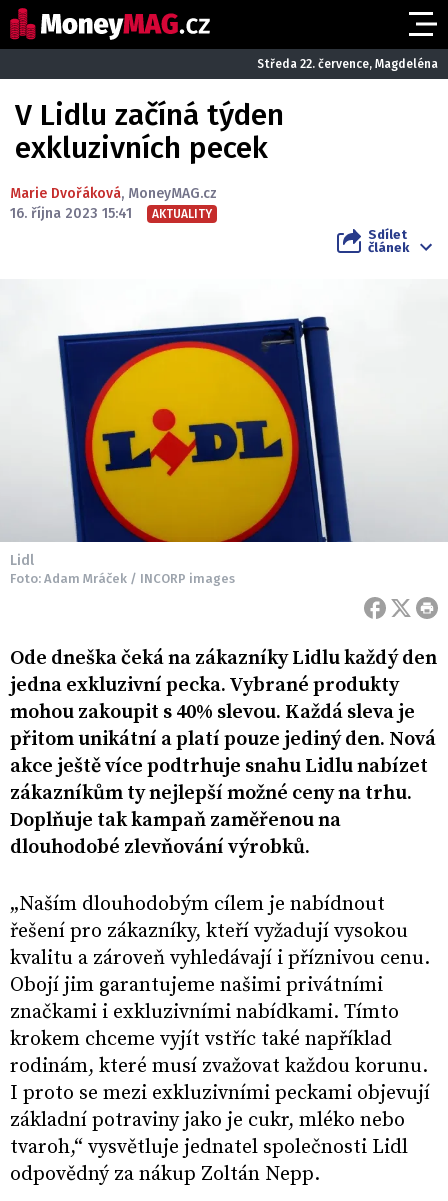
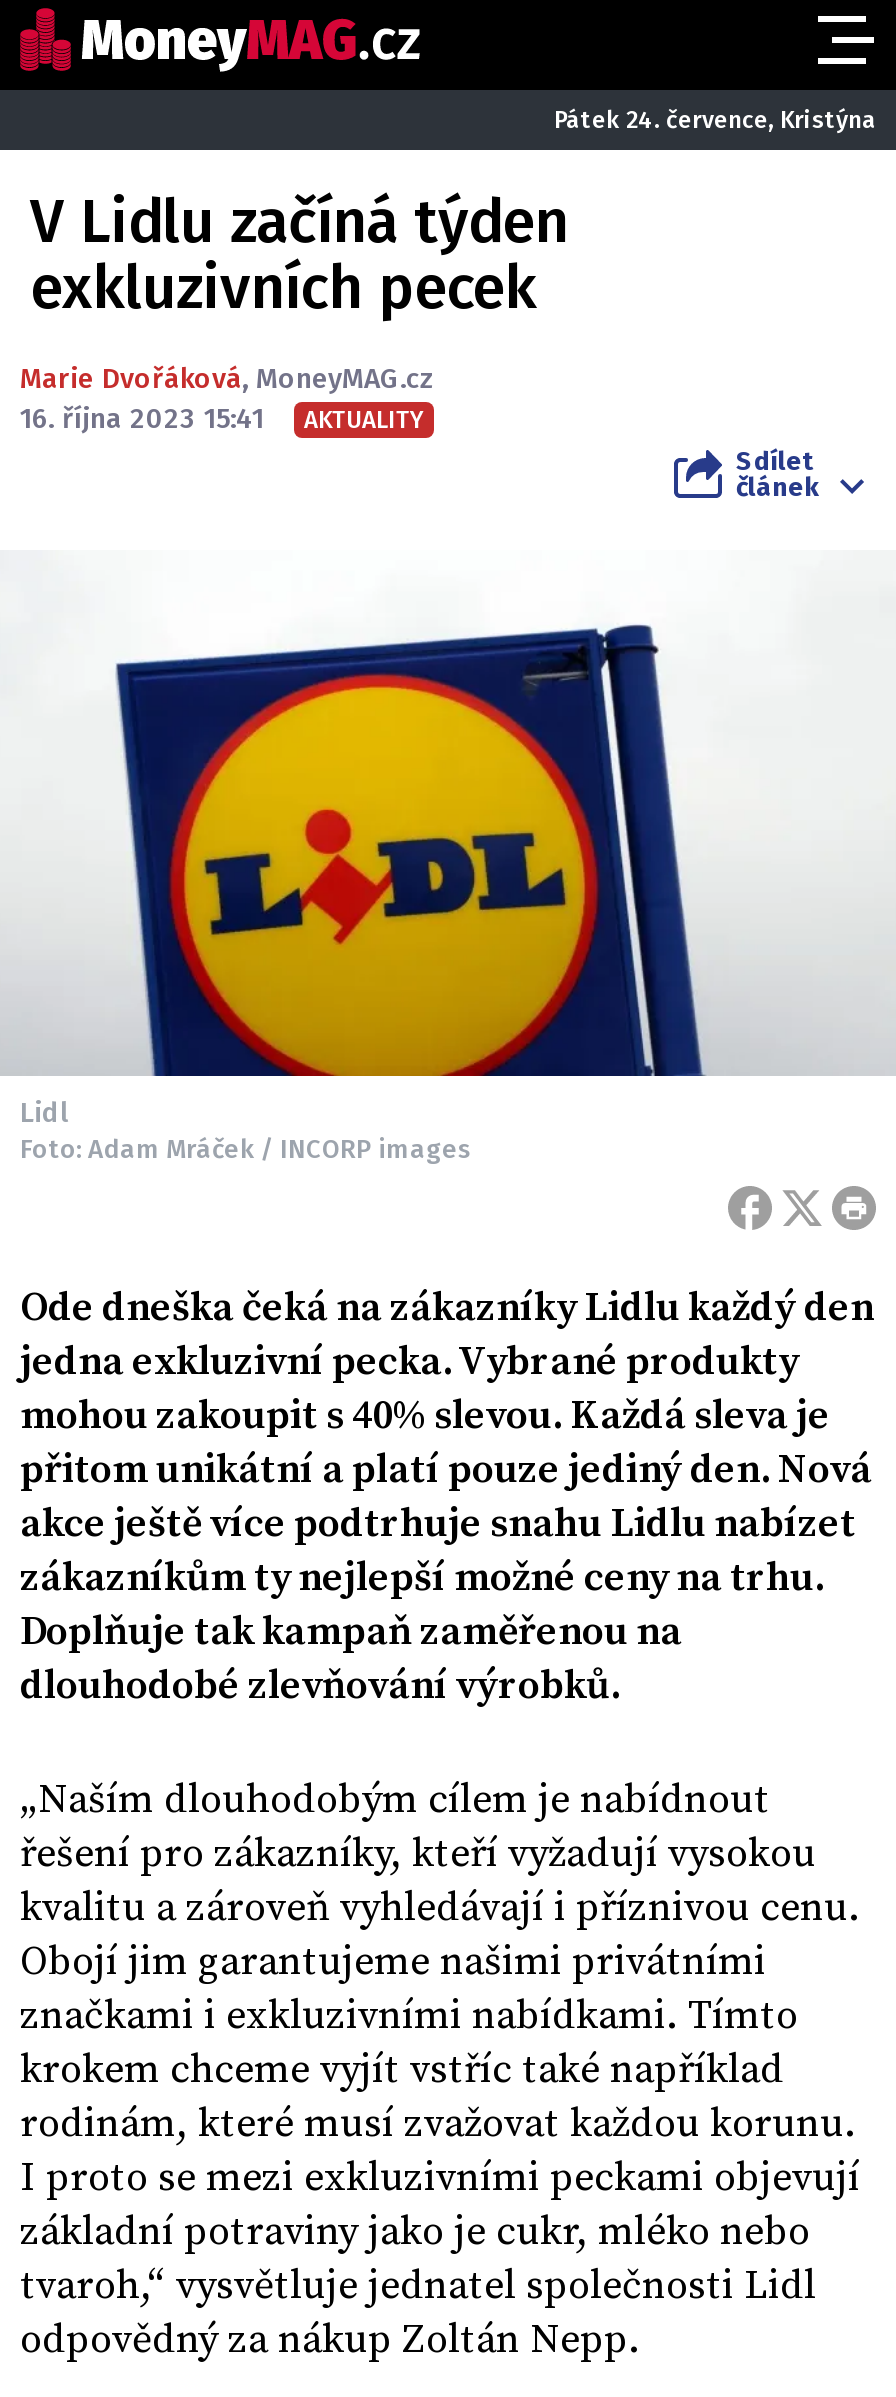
[257,56,438,70] Středa 22. července, Magdeléna -> [554,105,876,133] Pátek 24. července, Kristýna

